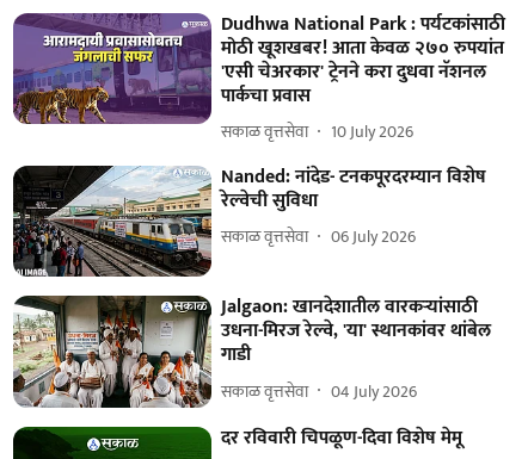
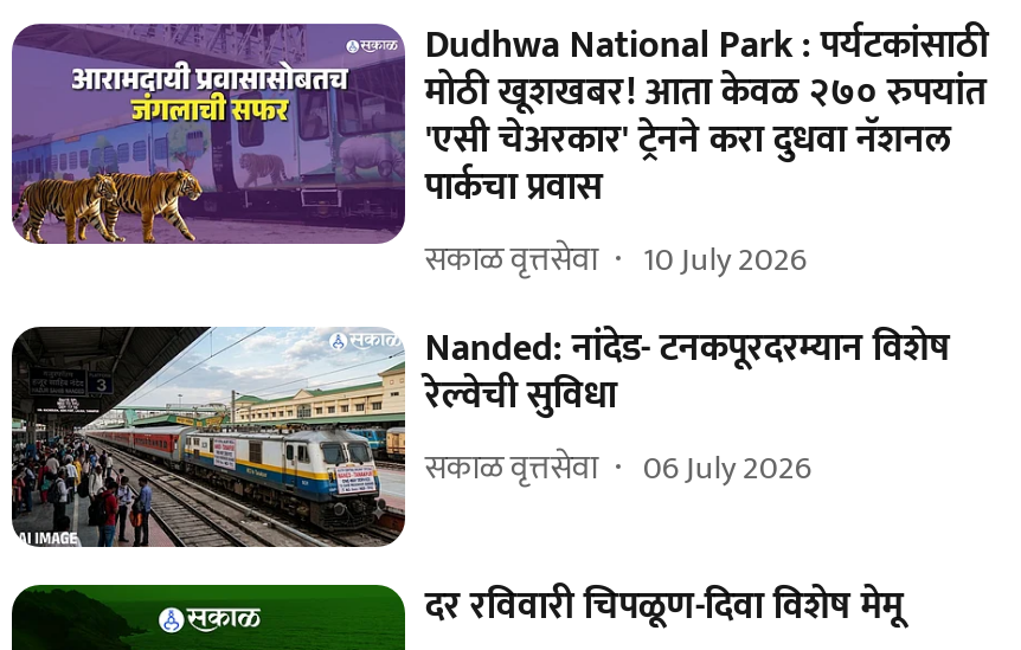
[12,291,491,409] [image] | Jalgaon: खानदेशातील वारकऱ्यांसाठी | उधना-मिरज रेल्वे, 'या' स्थानकांवर थांबेल | गाडी | सकाळ वृत्तसेवा | 04 July 2026 -> none

